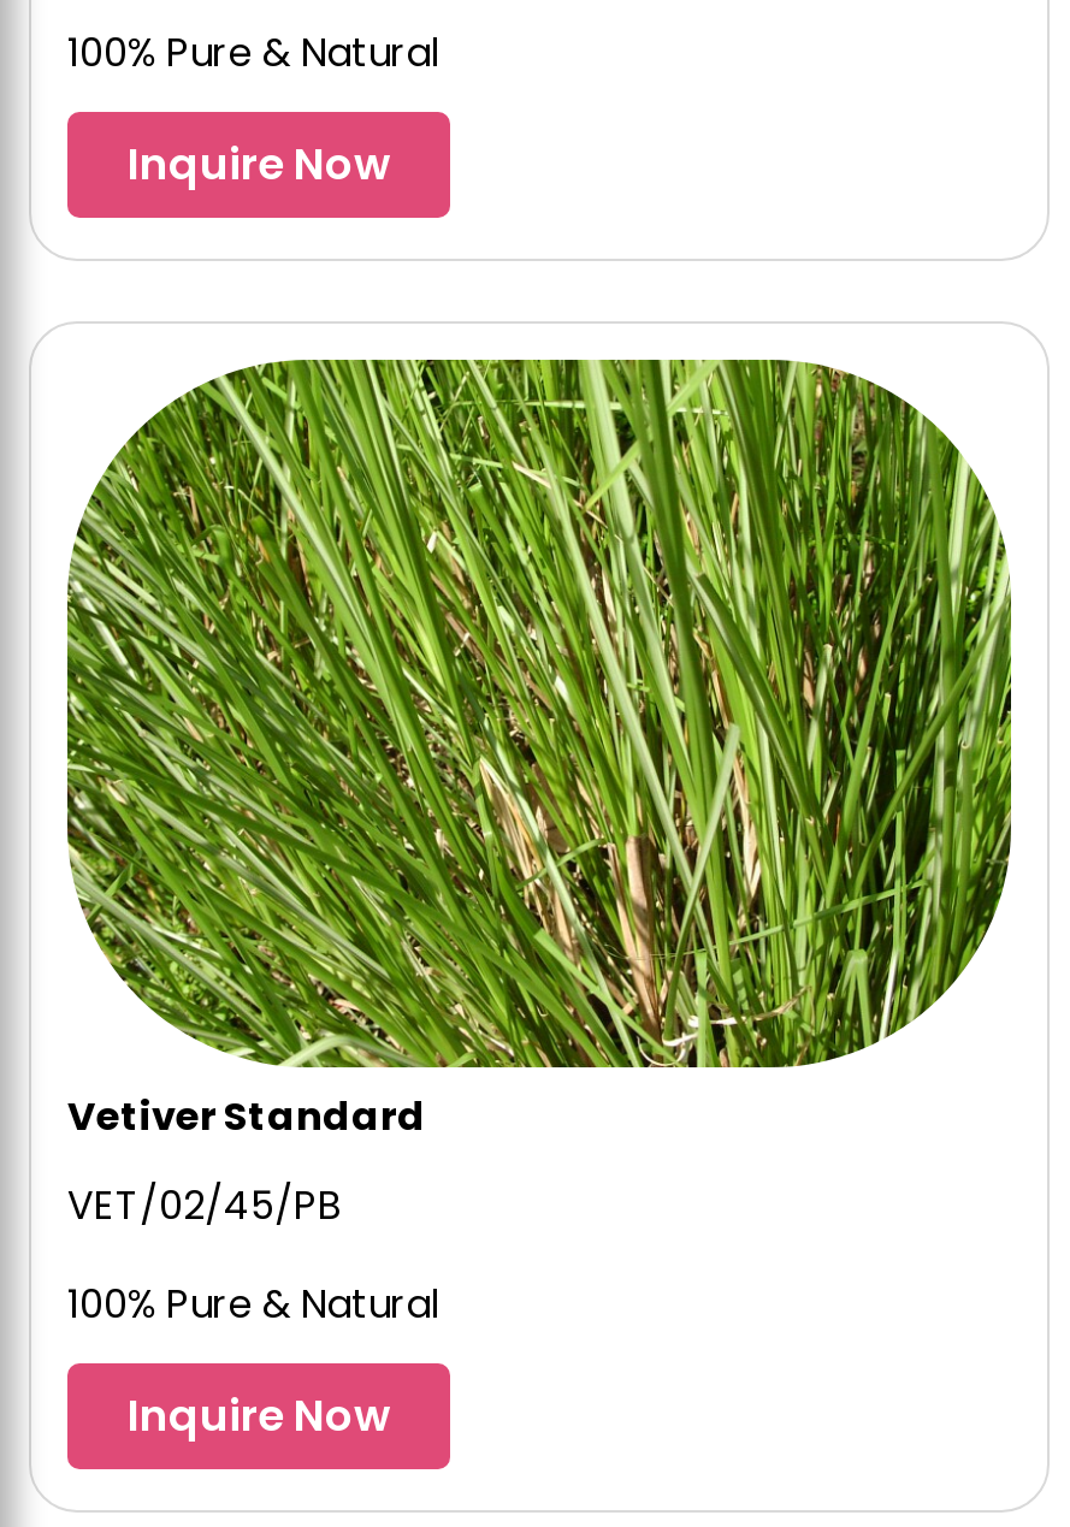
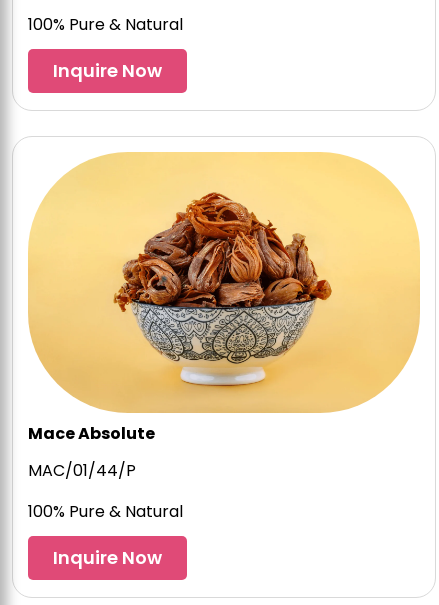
[65,356,1013,1145] [image] | Vetiver Standard -> [28,151,420,445] [image] | Mace Absolute
[67,1178,342,1234] VET/02/45/PB -> [28,459,136,482] MAC/01/44/P

